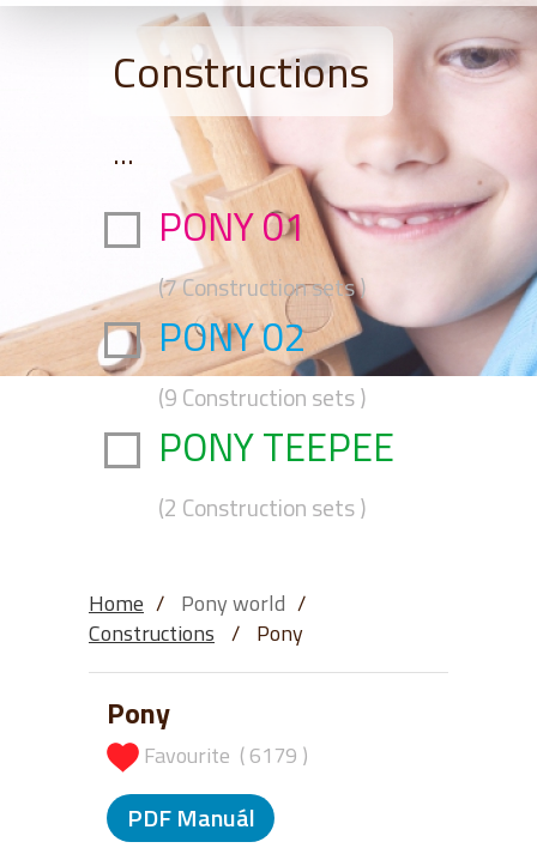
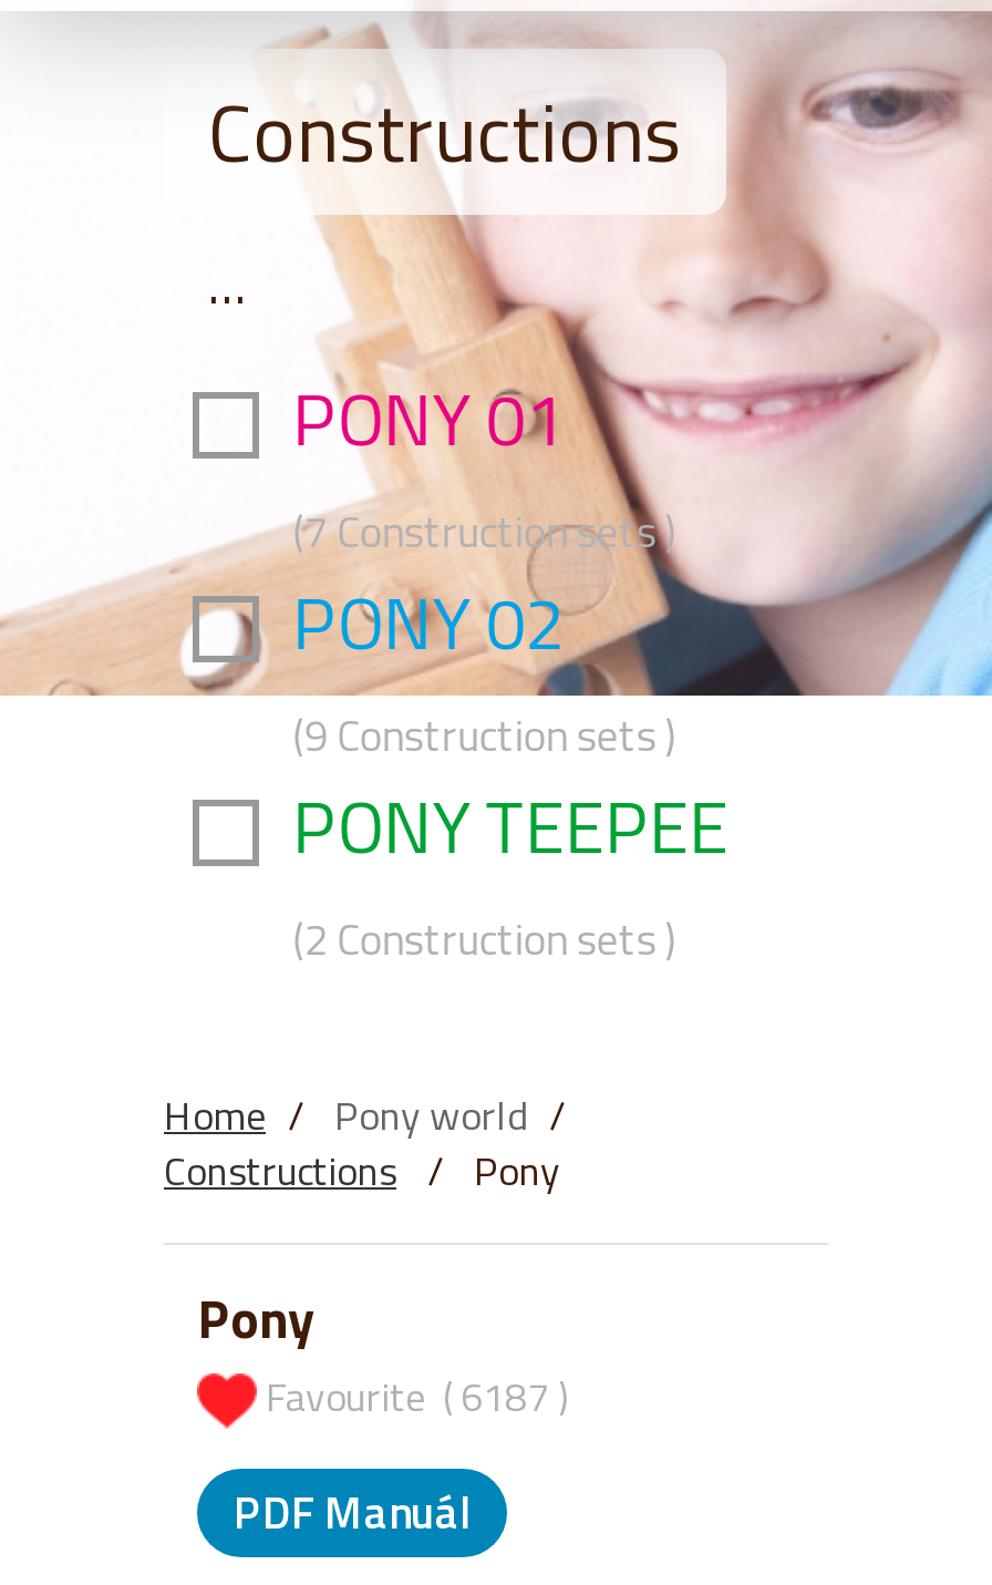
[144,739,308,771] Favourite ( 6179 ) -> [266,1367,569,1427] Favourite ( 6187 )

